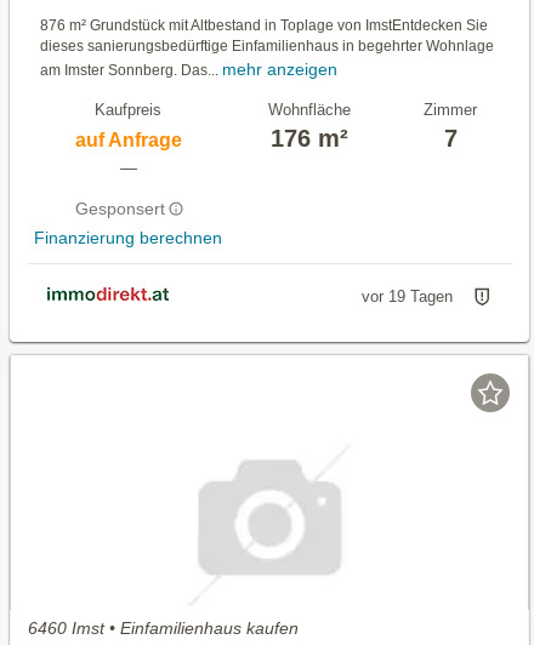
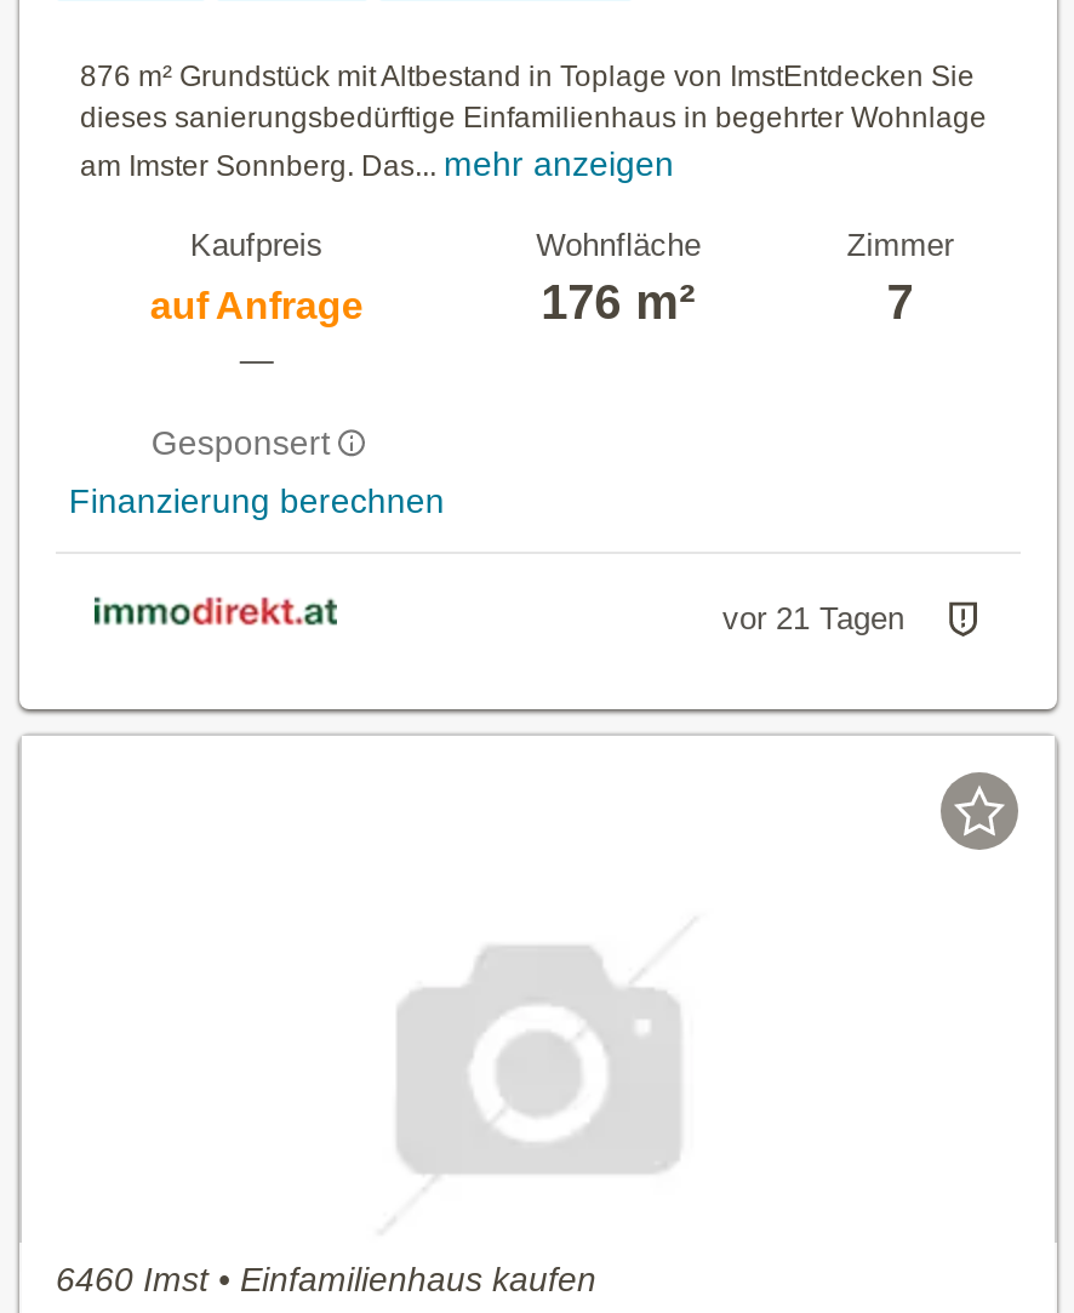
[362,287,453,306] vor 19 Tagen -> [722,599,904,636] vor 21 Tagen

